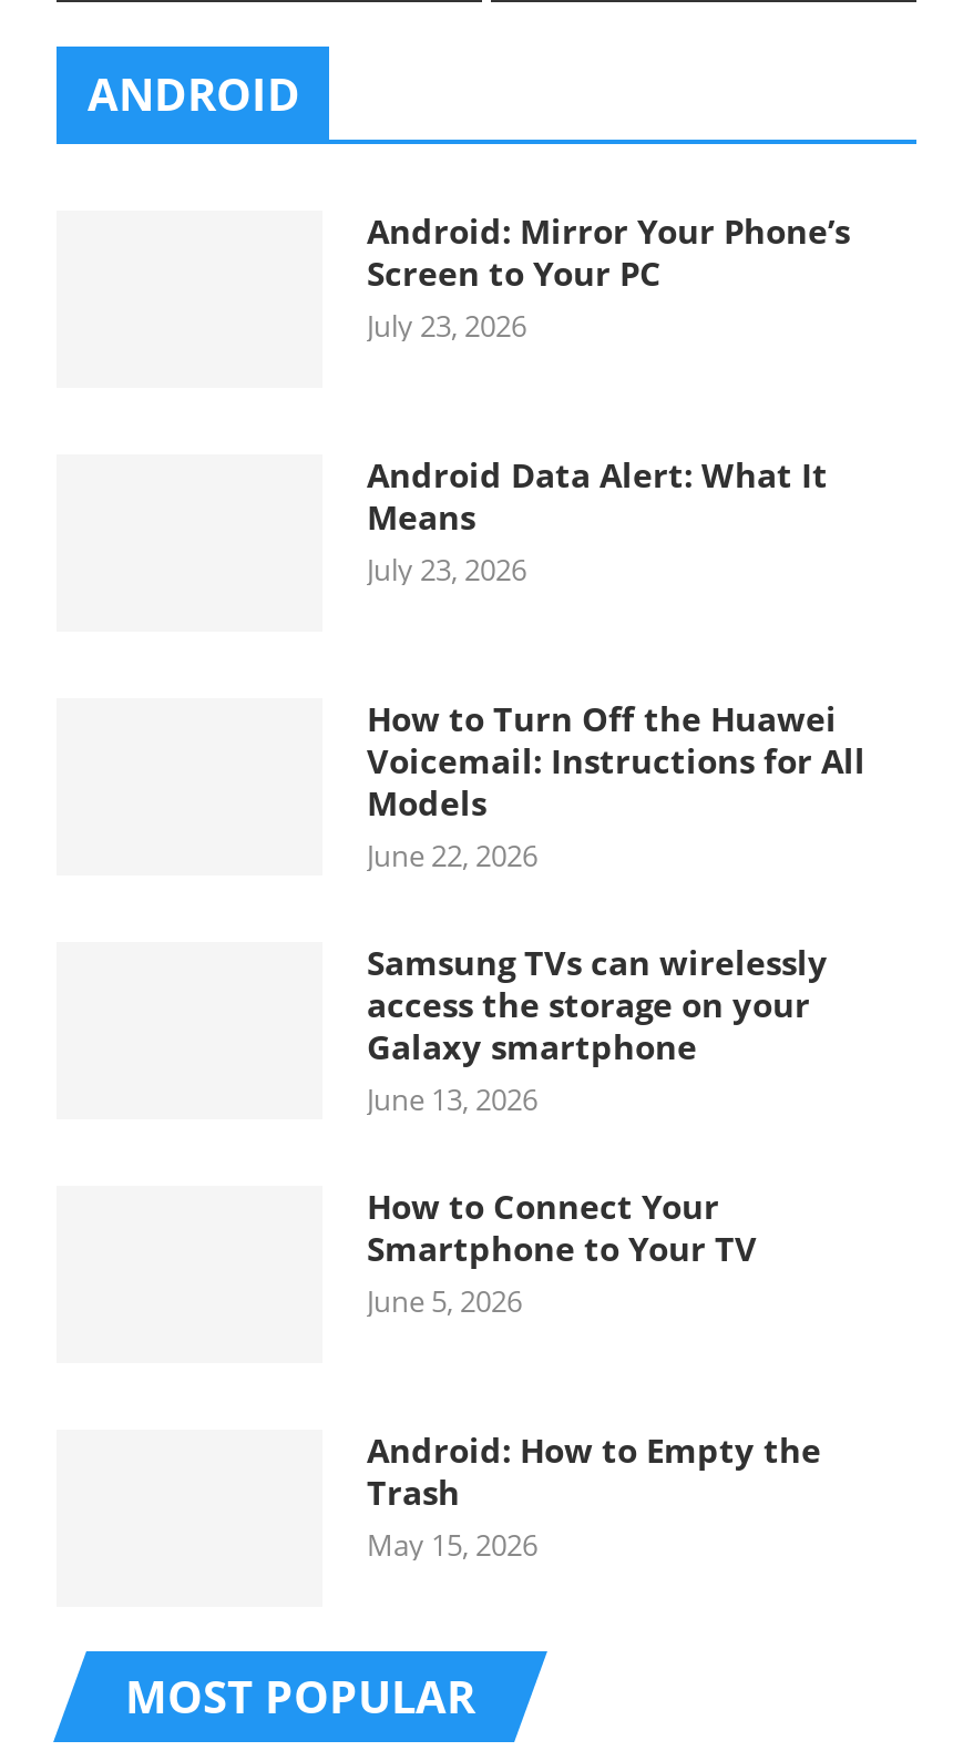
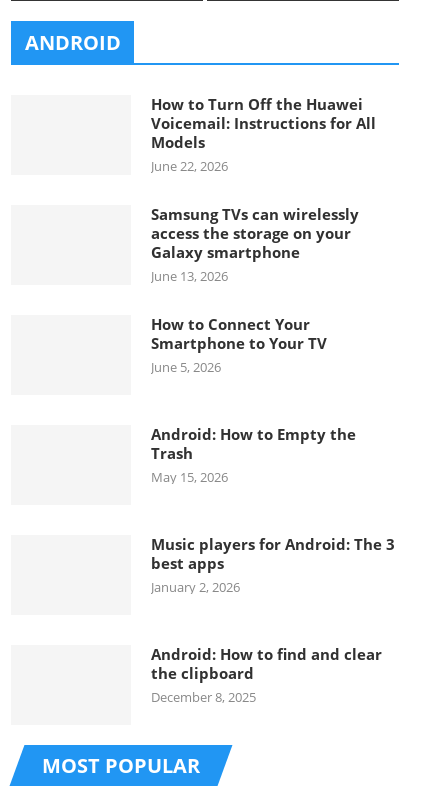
[367,209,850,590] Android: Mirror Your Phone’s | Screen to Your PC | July 23, 2026 | Android Data Alert: What It | Means | July 23, 2026 -> none
moved [367,696,865,1565] -> [151,94,376,486]: How to Turn Off the Huawei | Voicemail: Instructions for All | Models | ... | Trash | May 15, 2026
none -> [151,534,395,706] Music players for Android: The 3 | best apps | January 2, 2026 | Android: How to find and clear | the clipboard | December 8, 2025

